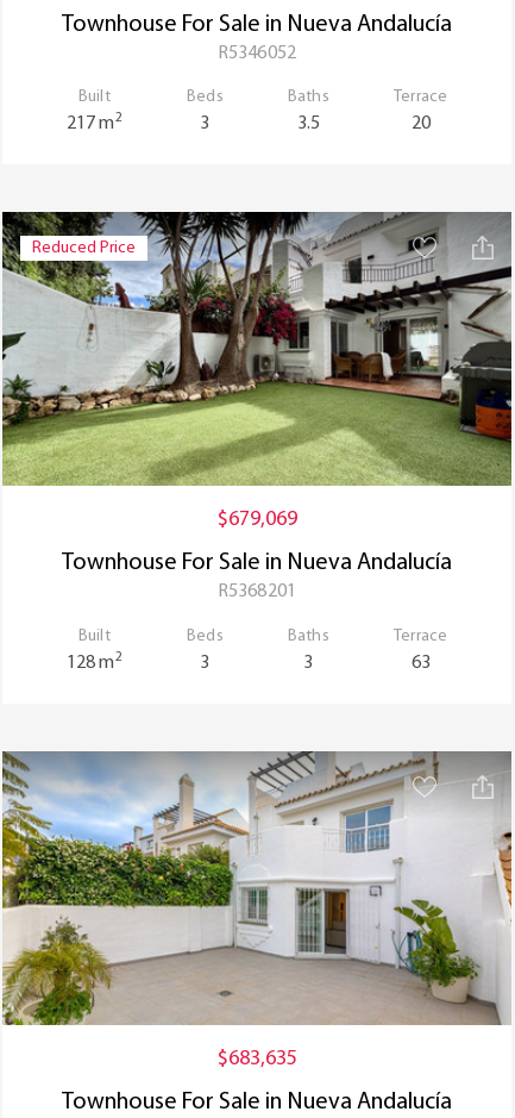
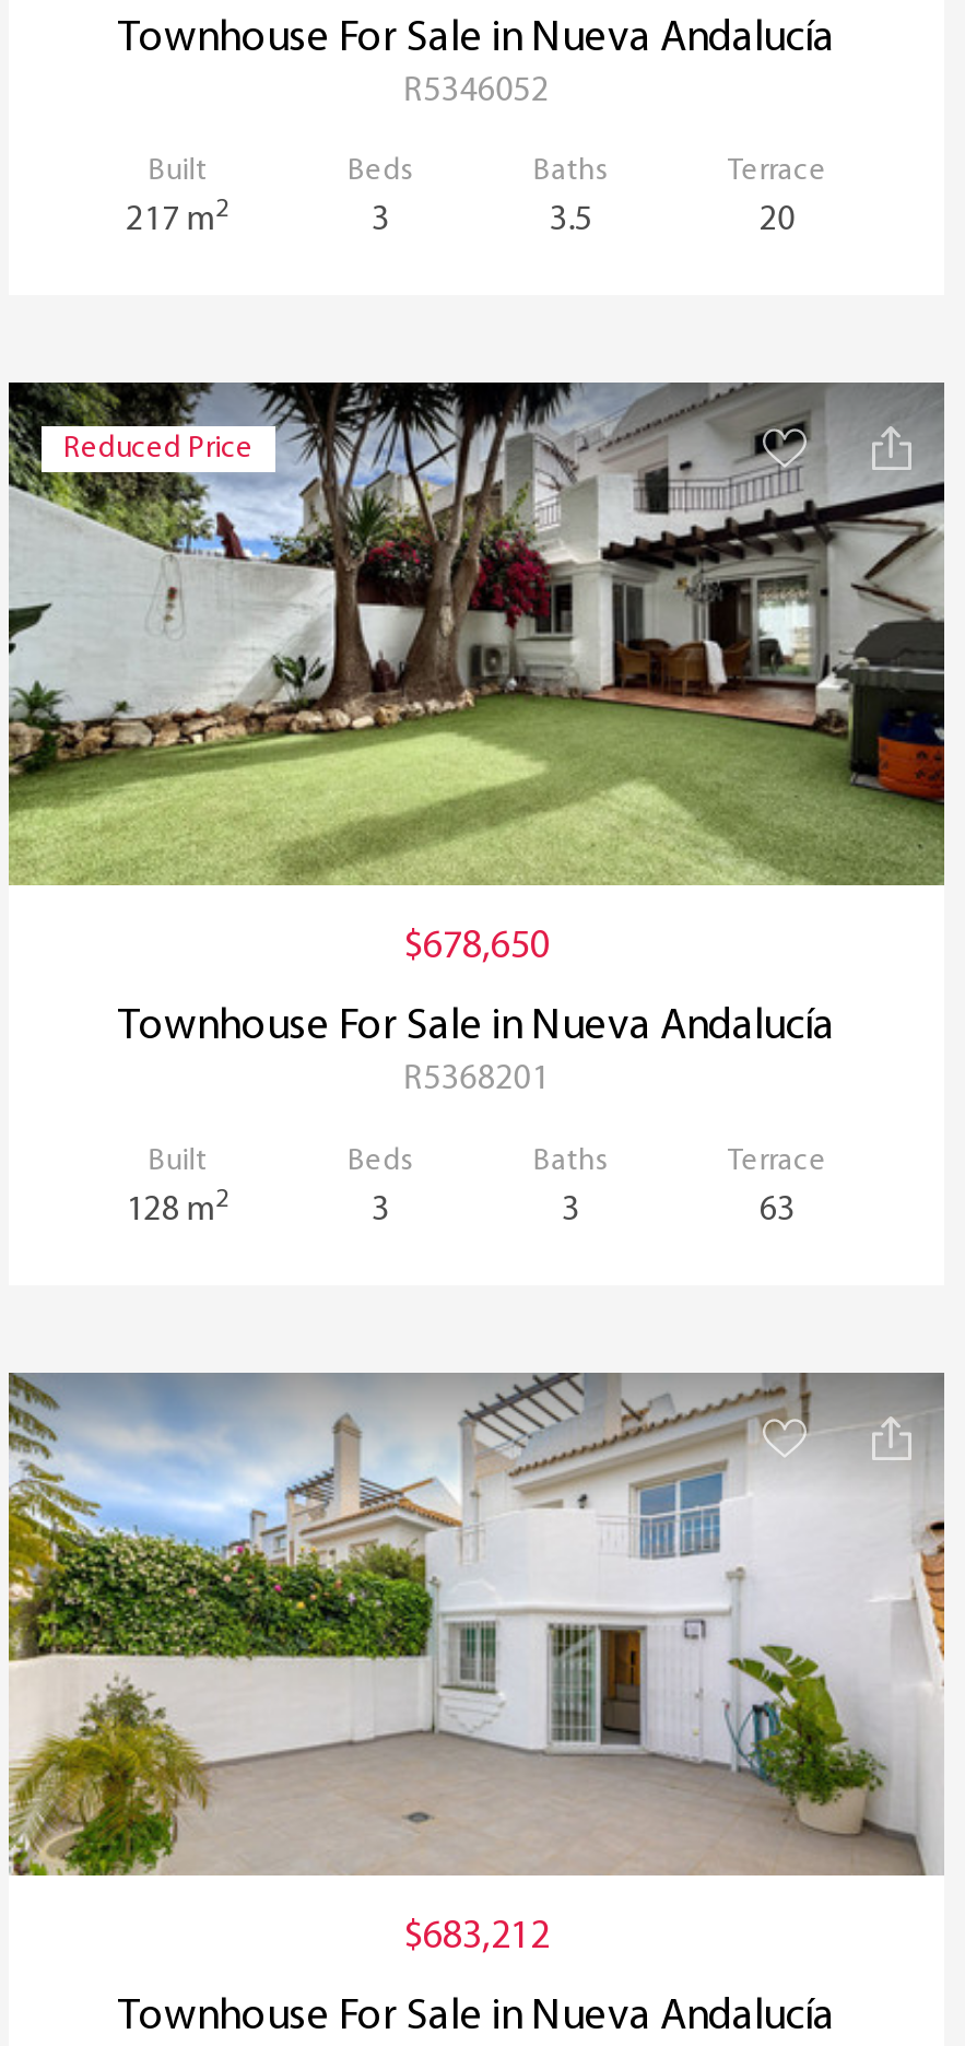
[217,509,297,531] $679,069 -> [403,927,550,969] $678,650
[217,1048,297,1070] $683,635 -> [403,1917,550,1959] $683,212

